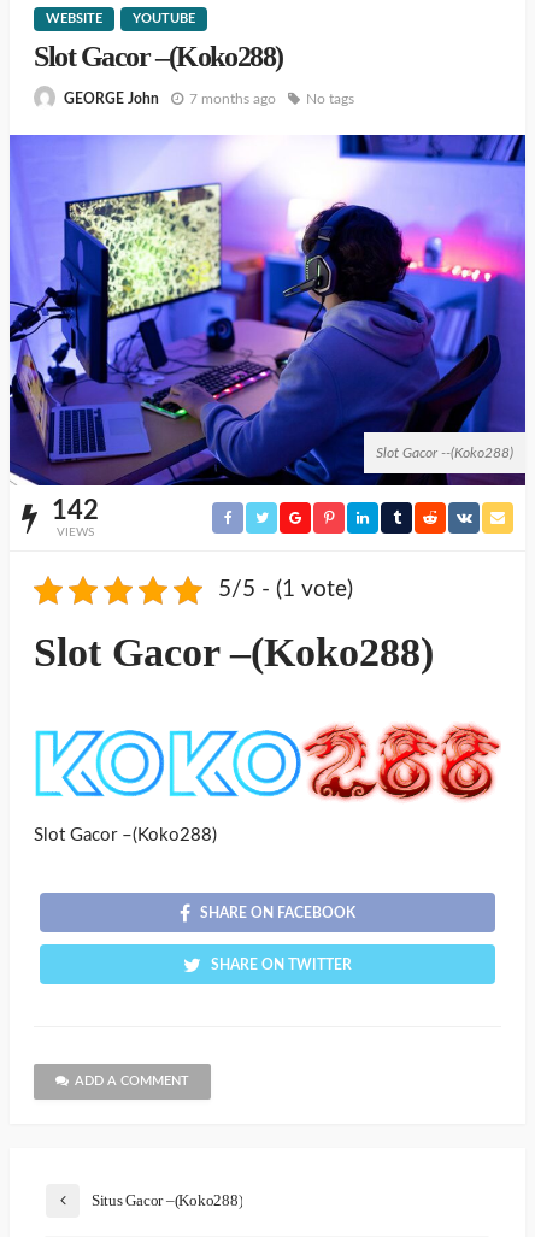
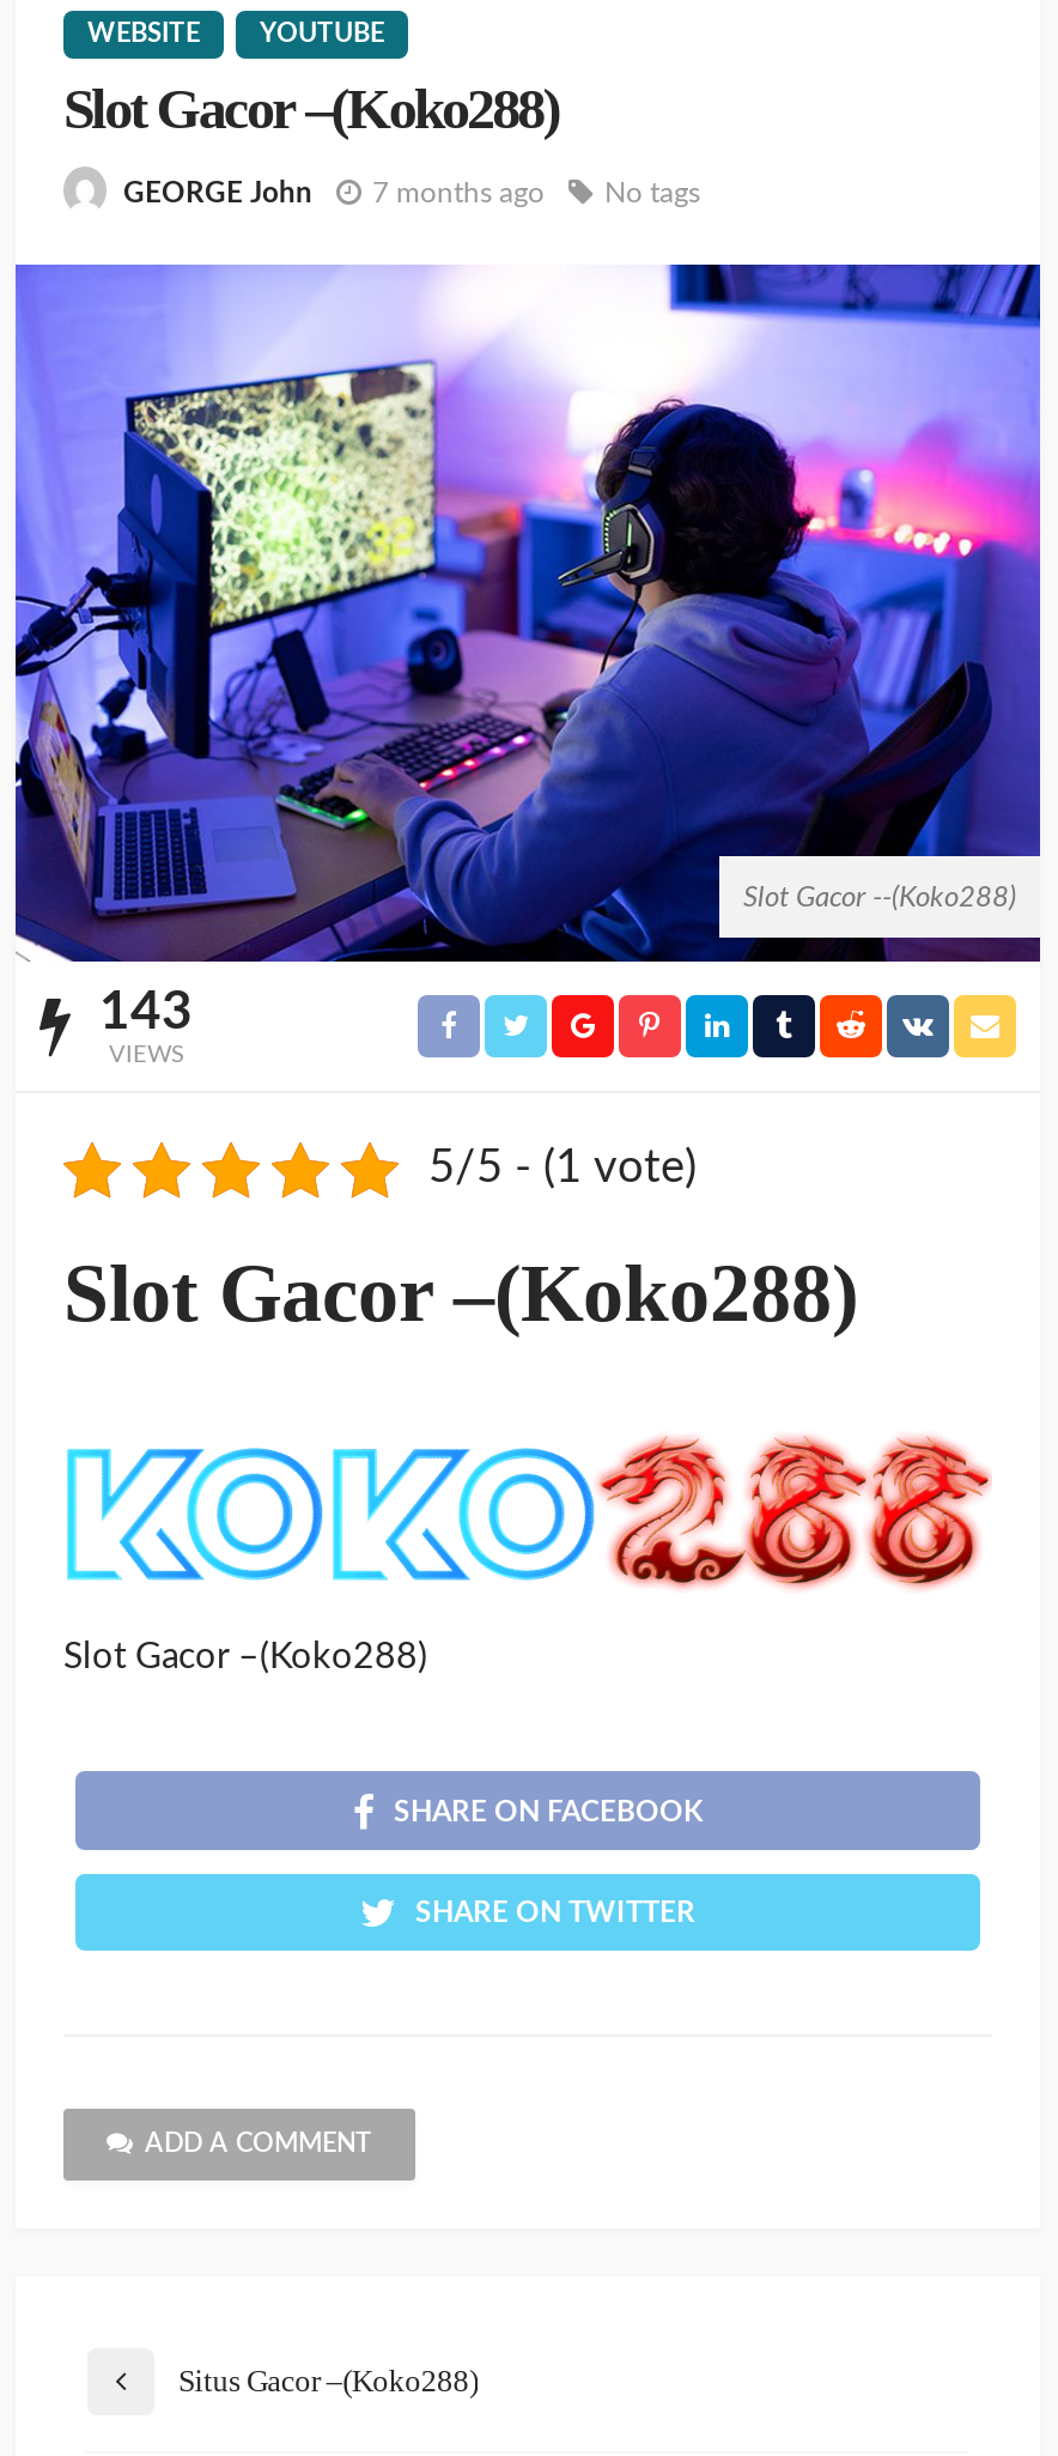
[52,497,99,524] 142 -> [99,985,193,1037] 143

